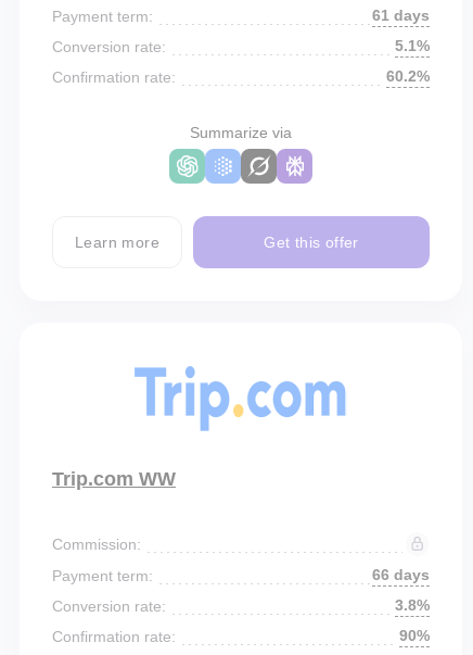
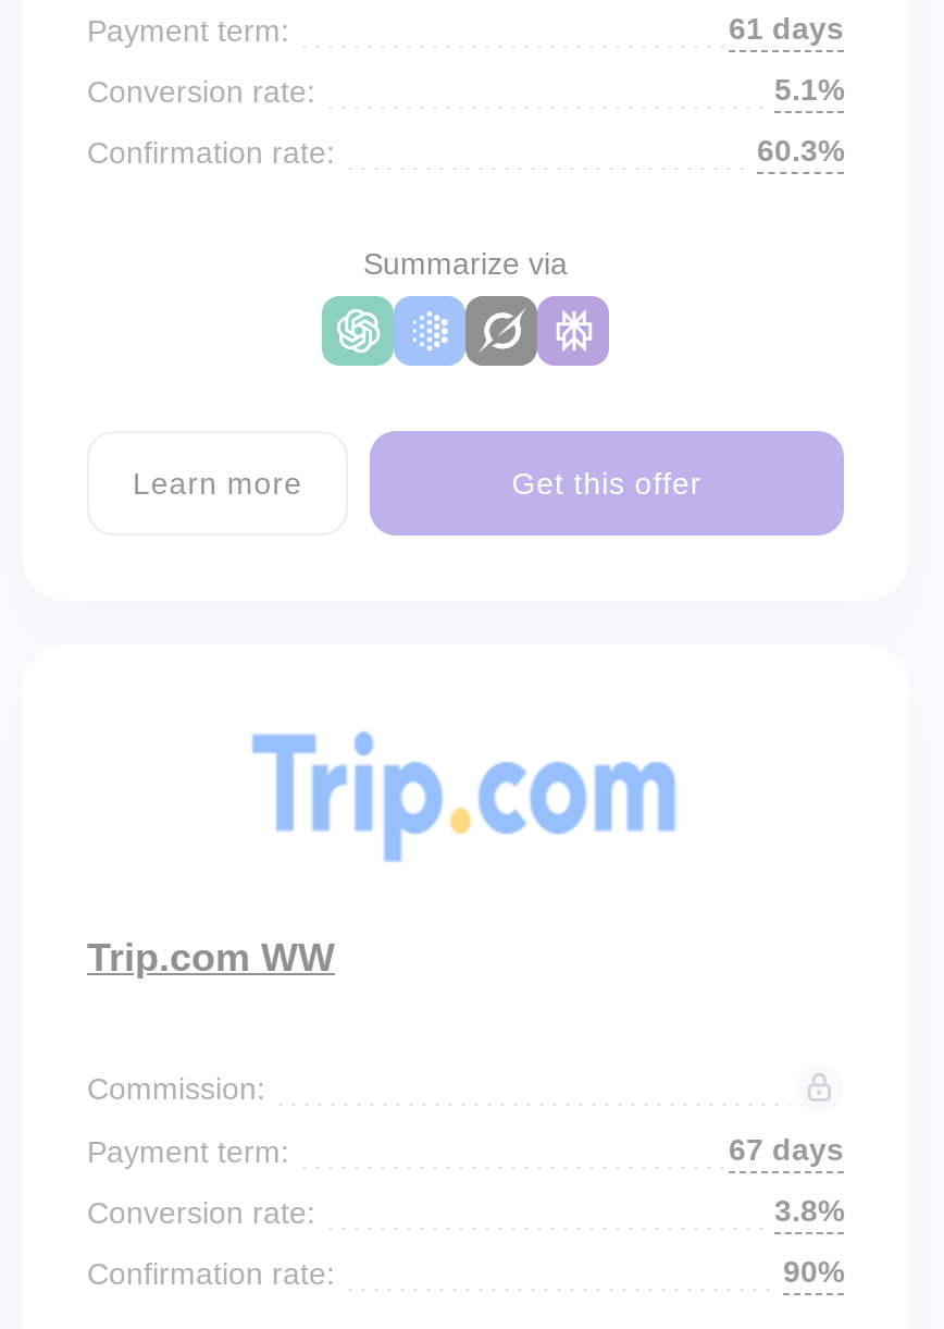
[386,67,430,85] 60.2% -> [757,133,844,168] 60.3%
[372,566,430,583] 66 days -> [729,1132,844,1167] 67 days

